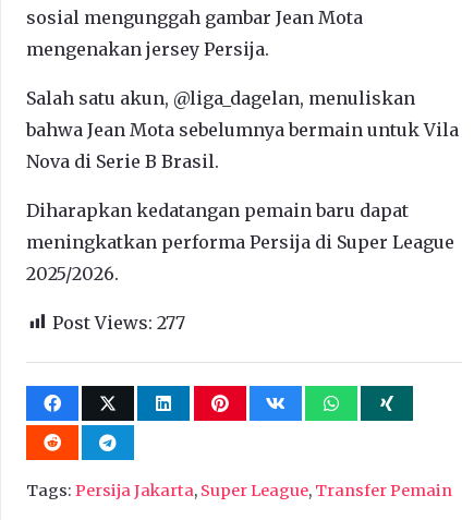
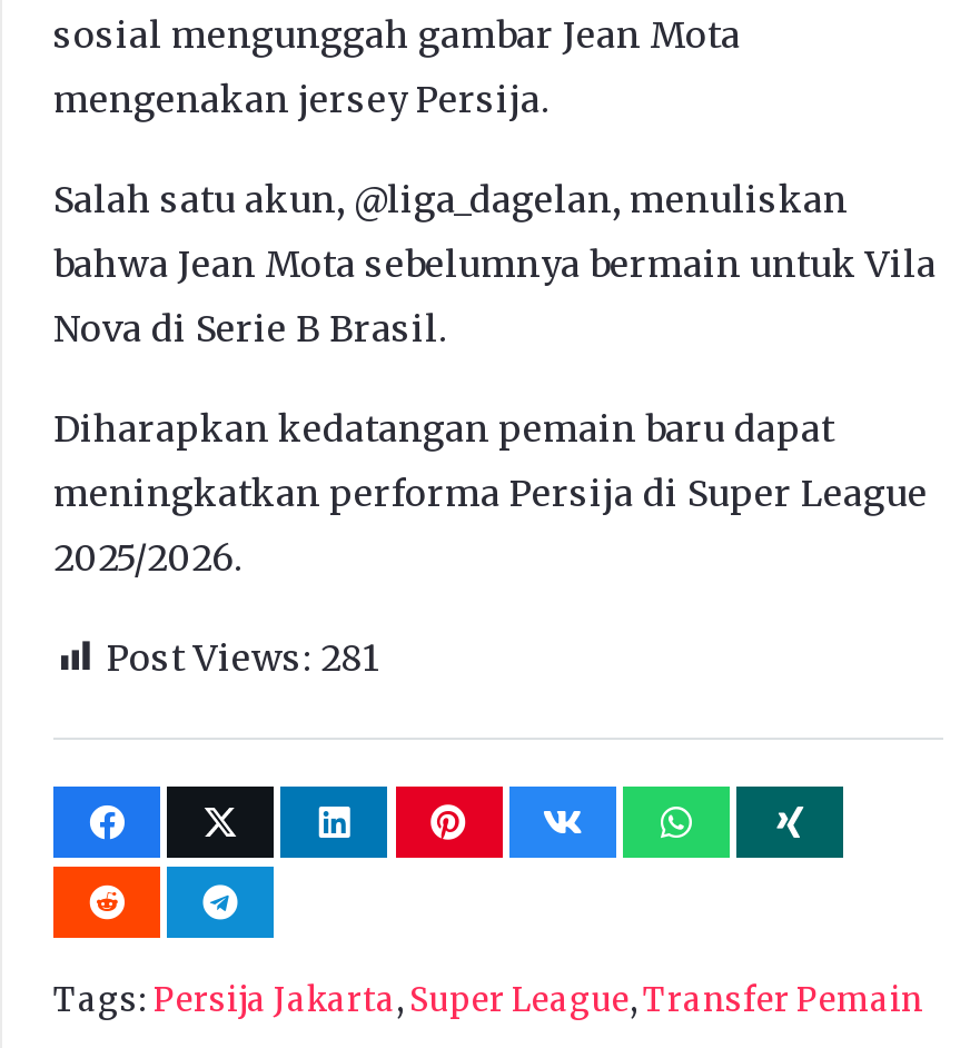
[52,312,185,333] Post Views: 277 -> [107,635,378,680] Post Views: 281

